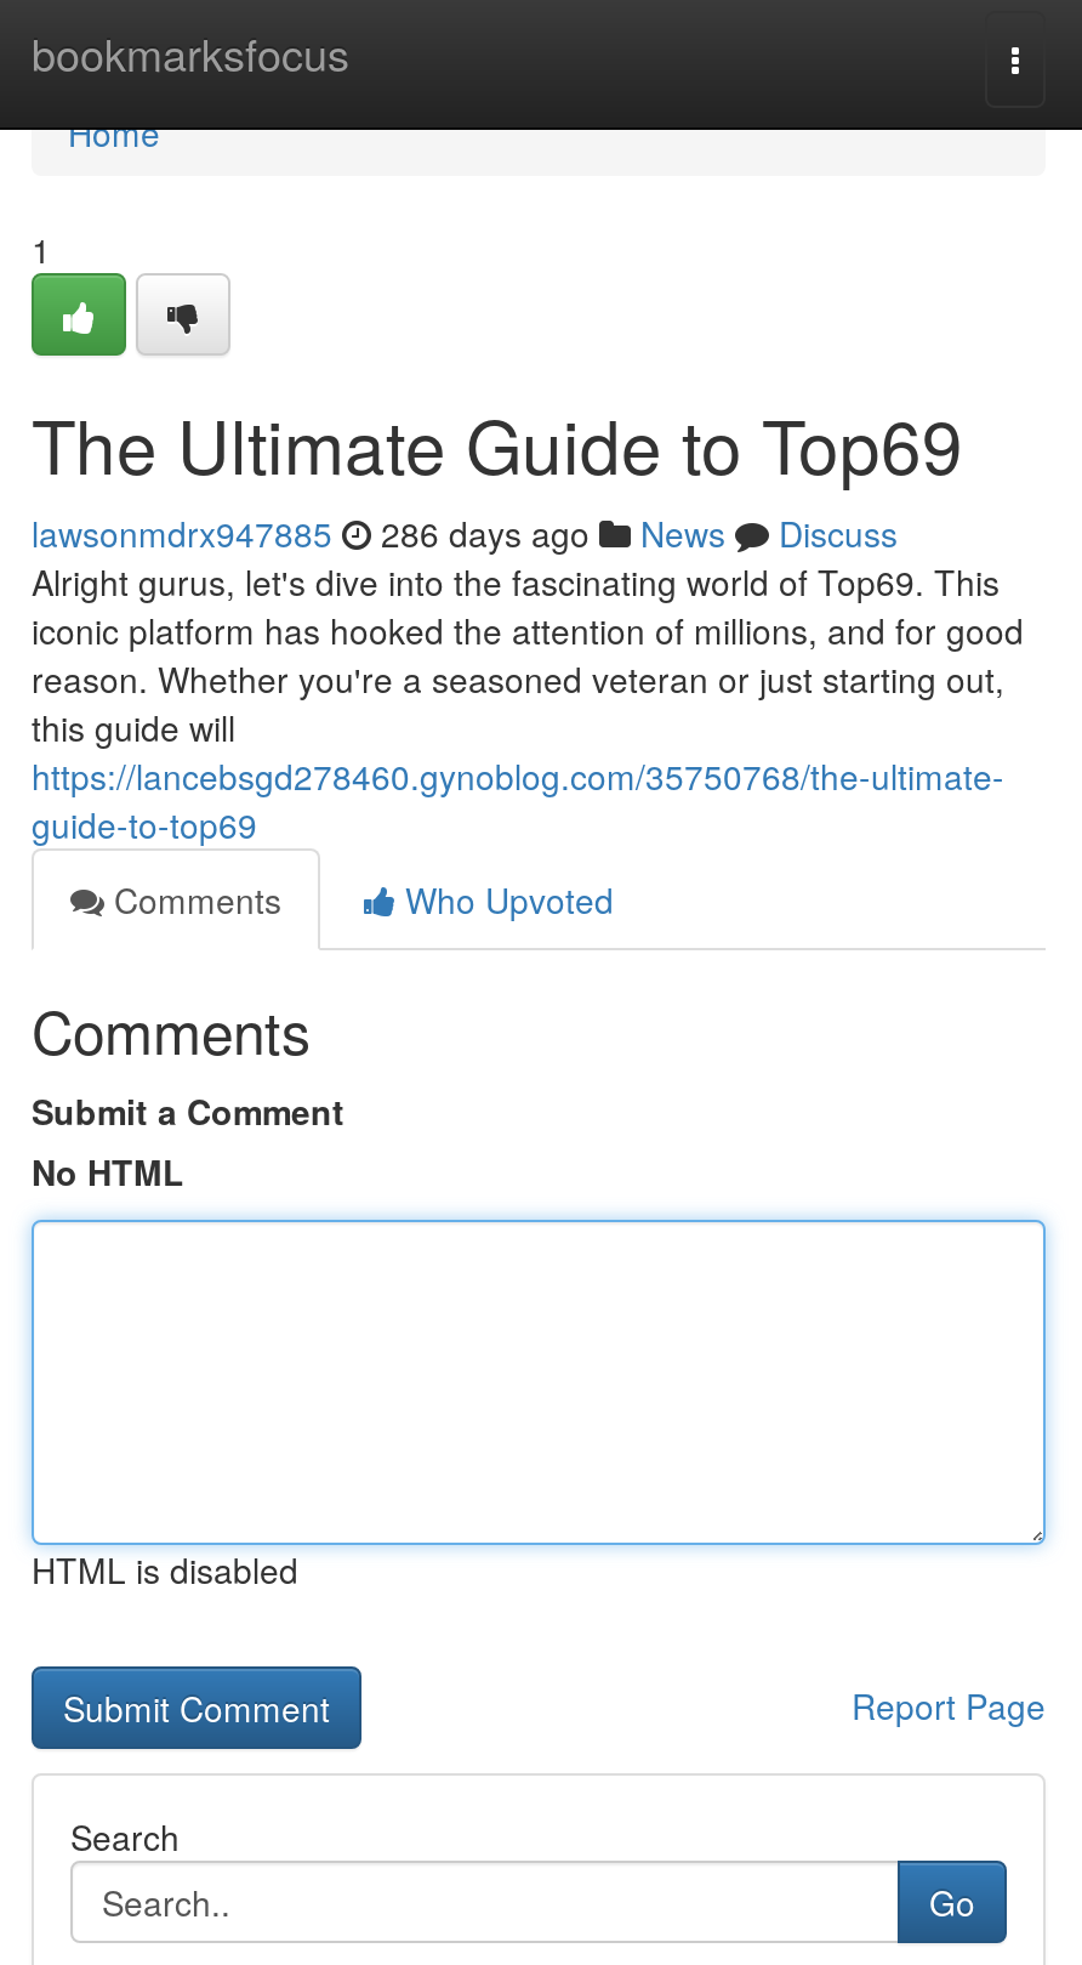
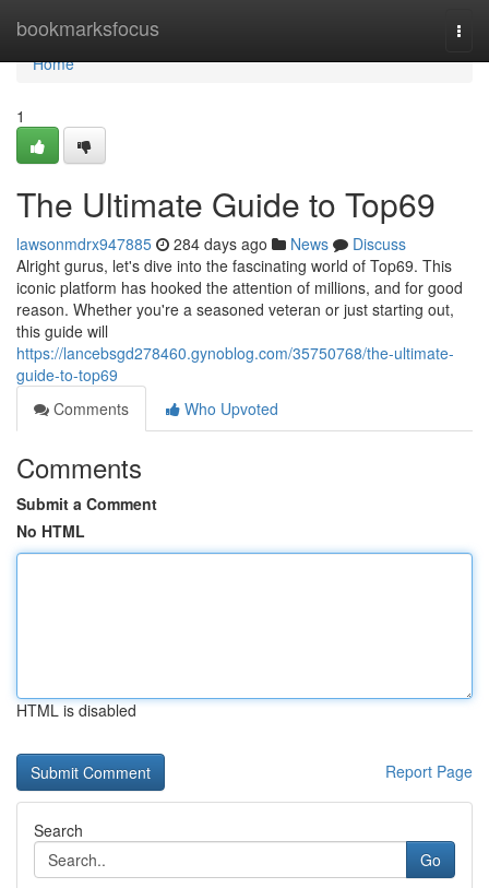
[32,509,898,557] lawsonmdrx947885 286 days ago News Discuss -> [16,233,406,254] lawsonmdrx947885 284 days ago News Discuss

